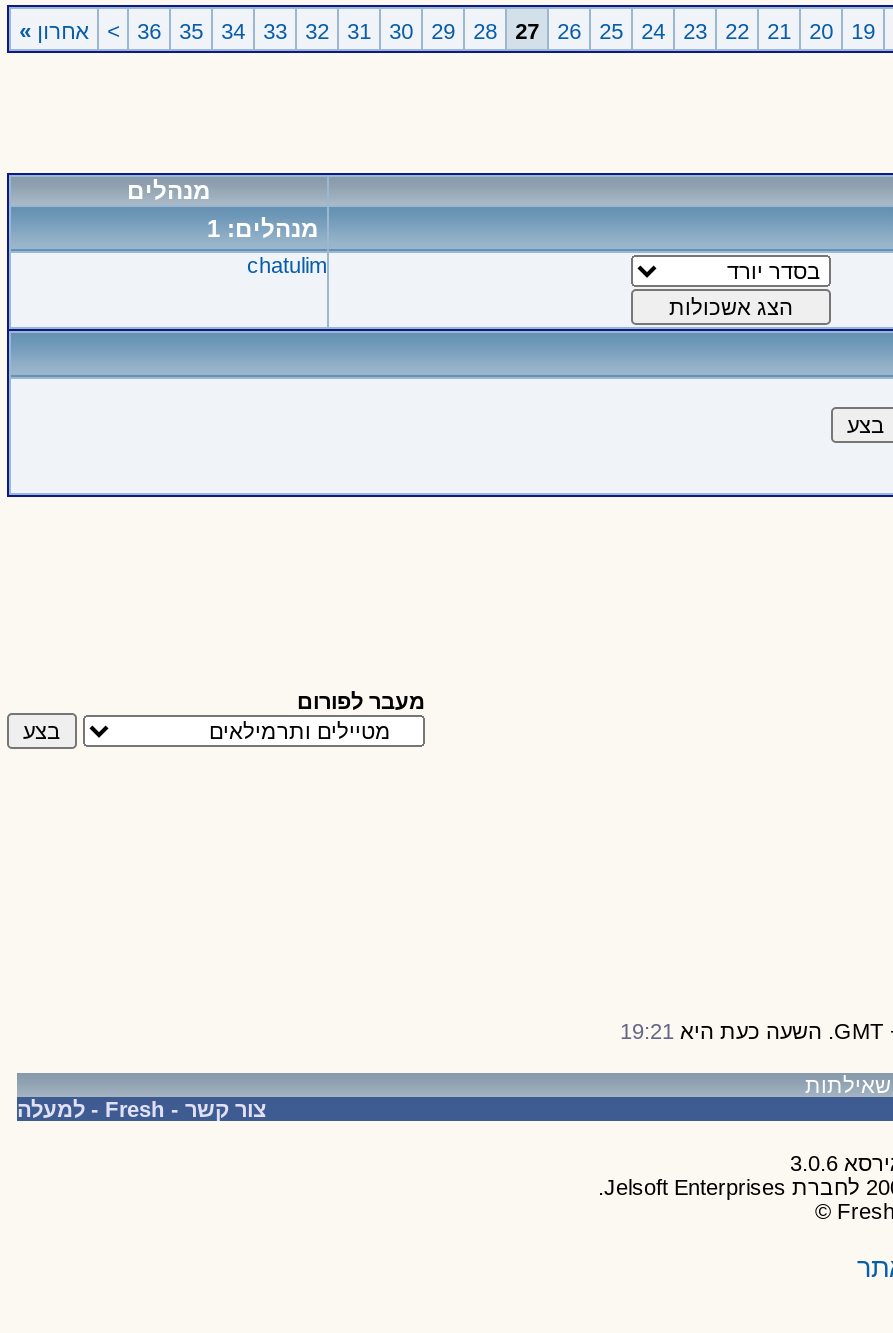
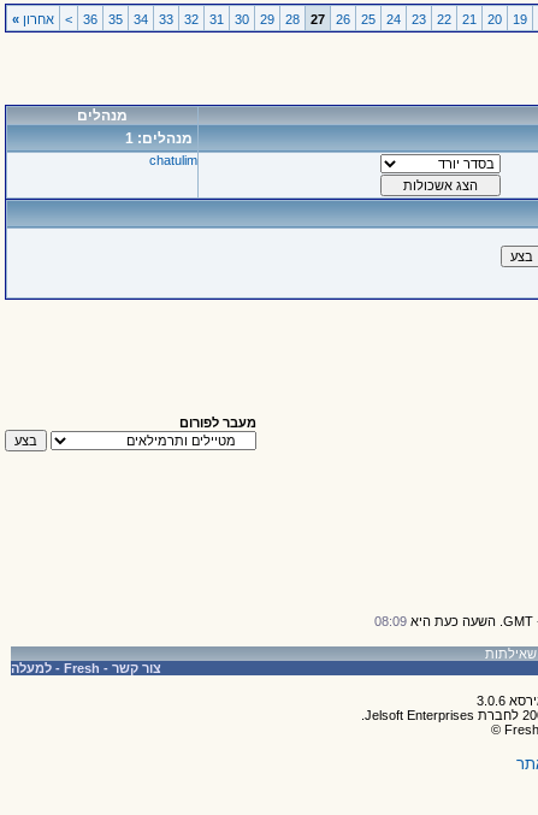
[620,1019,674,1043] 19:21 -> [374,614,406,628] 08:09

